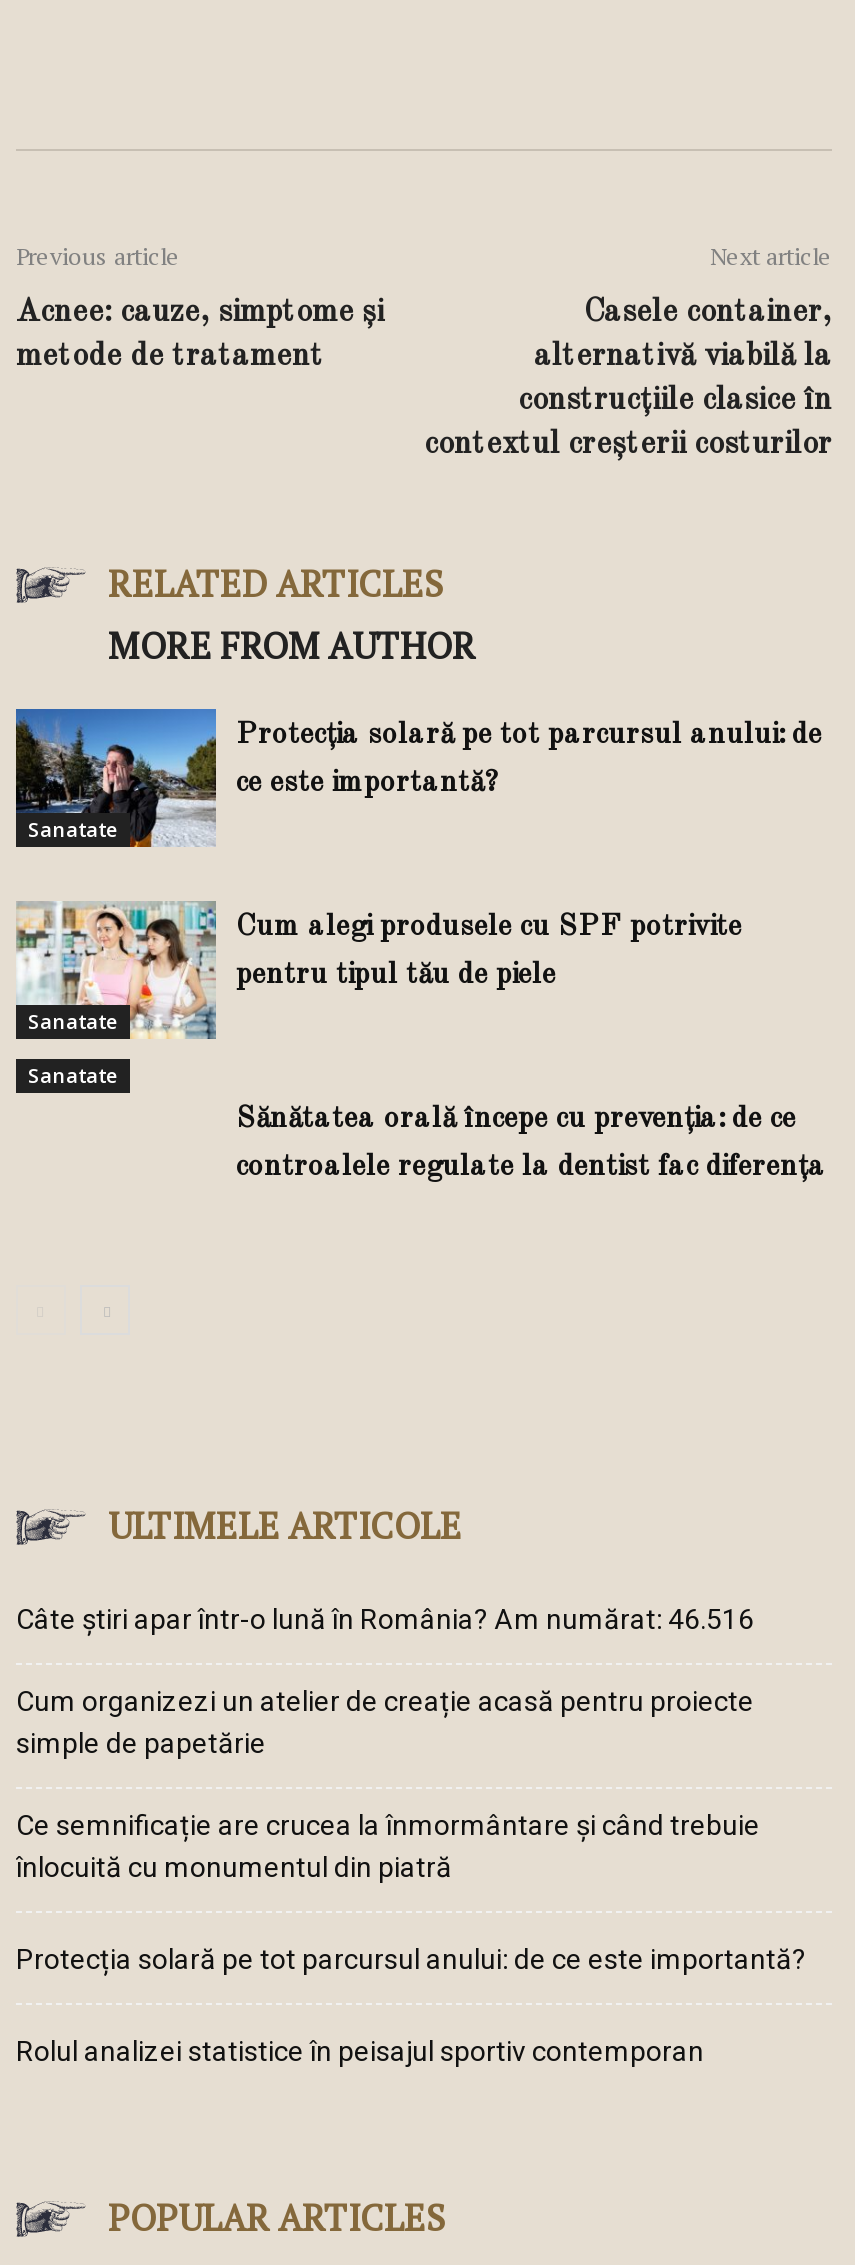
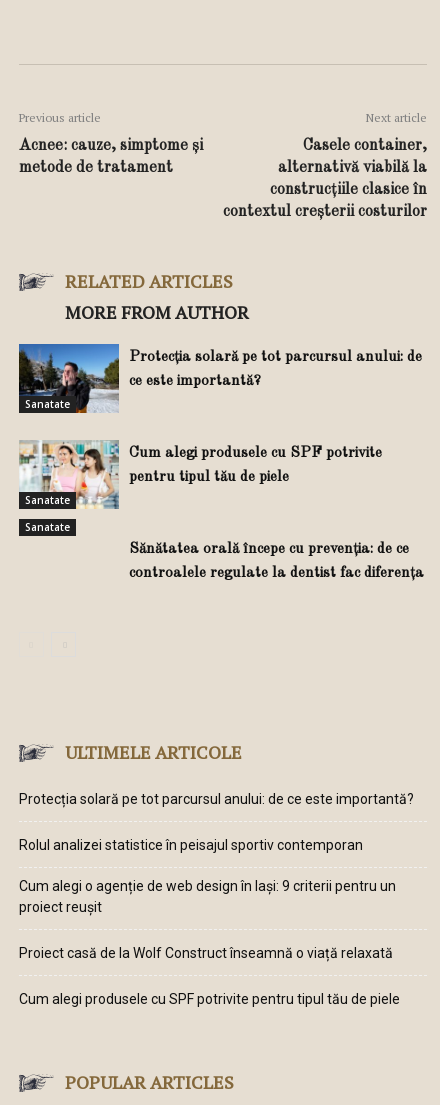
[16,1603,760,1883] Câte știri apar într-o lună în România? Am numărat: 46.516 | Cum organizezi un atelier de creație acasă pentru proiecte | simple de papetărie | Ce semnificație are crucea la înmormântare și când trebuie | înlocuită cu monumentul din piatră -> none
moved [16,1943,806,2067] -> [19,791,414,853]: Protecția solară pe tot parcursul anului: de ce este importantă? | Rolul analizei statistice în peisajul sportiv contemporan
none -> [19,878,400,1007] Cum alegi o agenție de web design în Iași: 9 criterii pentru un | proiect reușit | Proiect casă de la Wolf Construct înseamnă o viață relaxată | Cum alegi produsele cu SPF potrivite pentru tipul tău de piele

